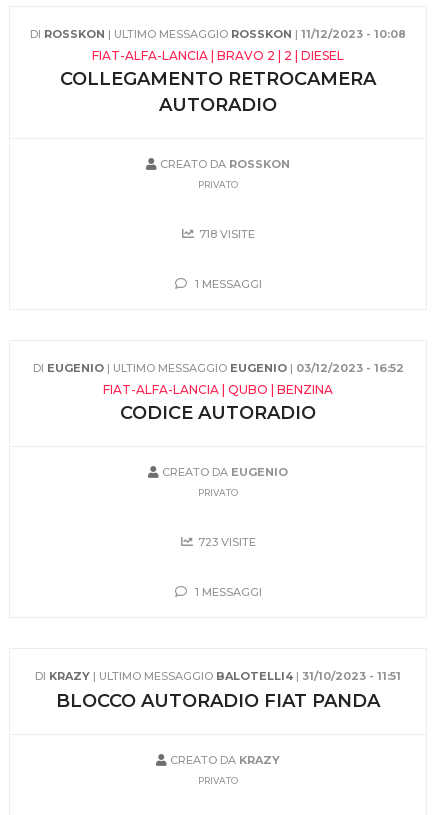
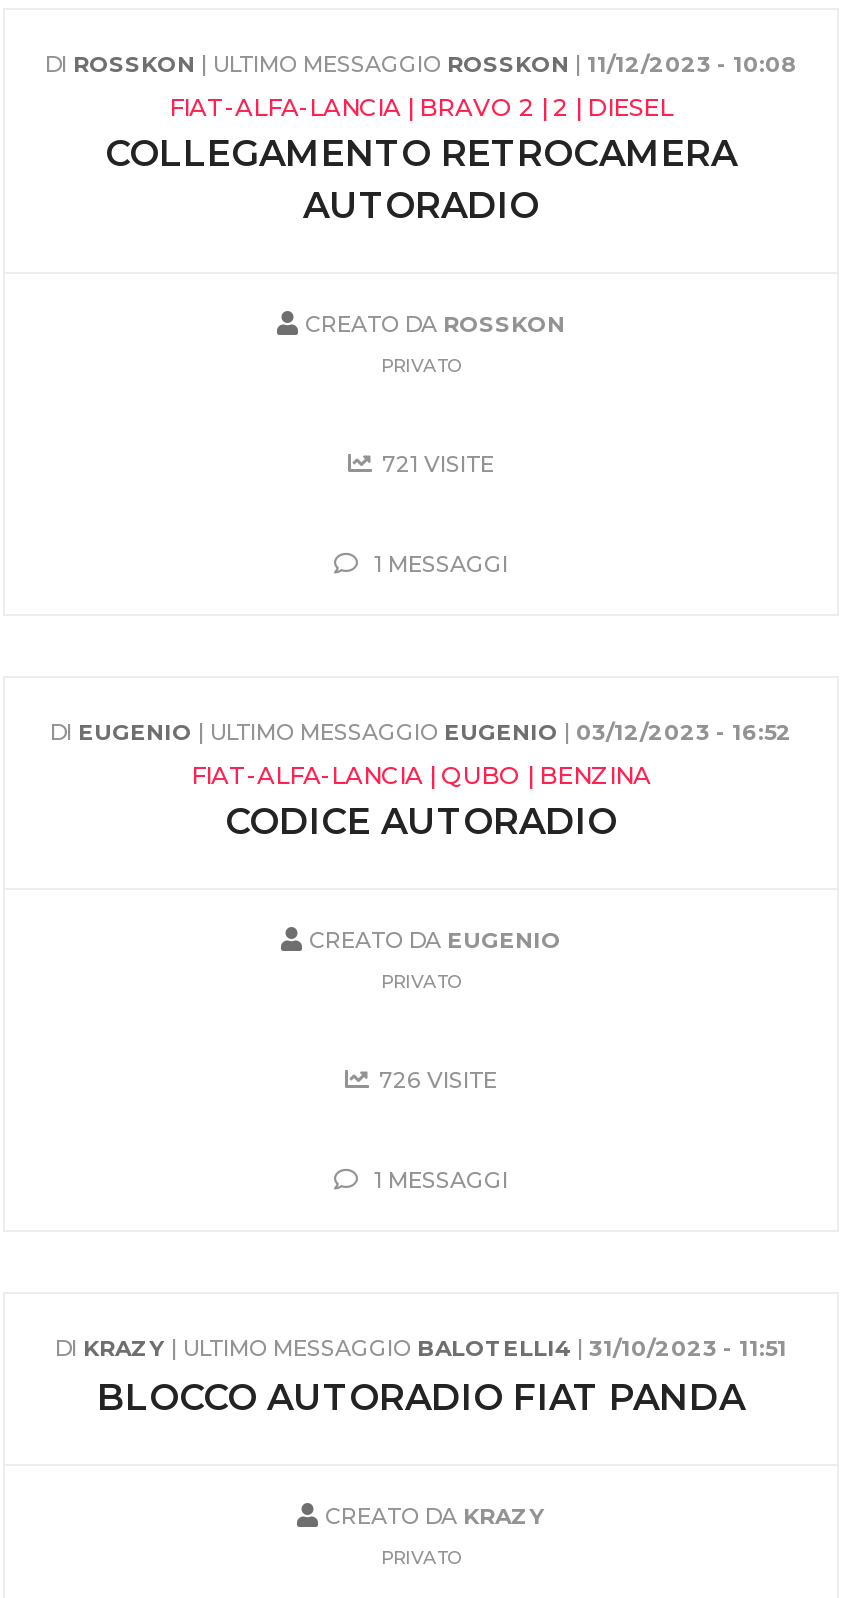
[198,227,254,241] 718 VISITE -> [382,450,494,478] 721 VISITE
[197,535,255,549] 723 VISITE -> [379,1066,497,1094] 726 VISITE

